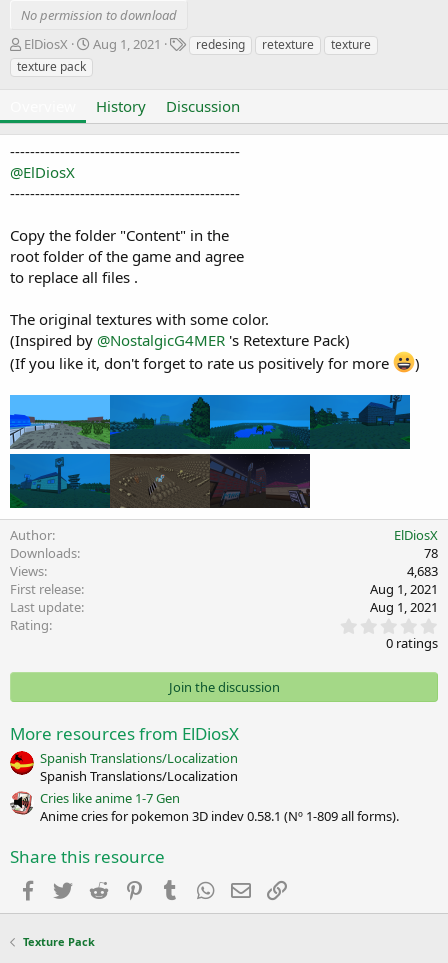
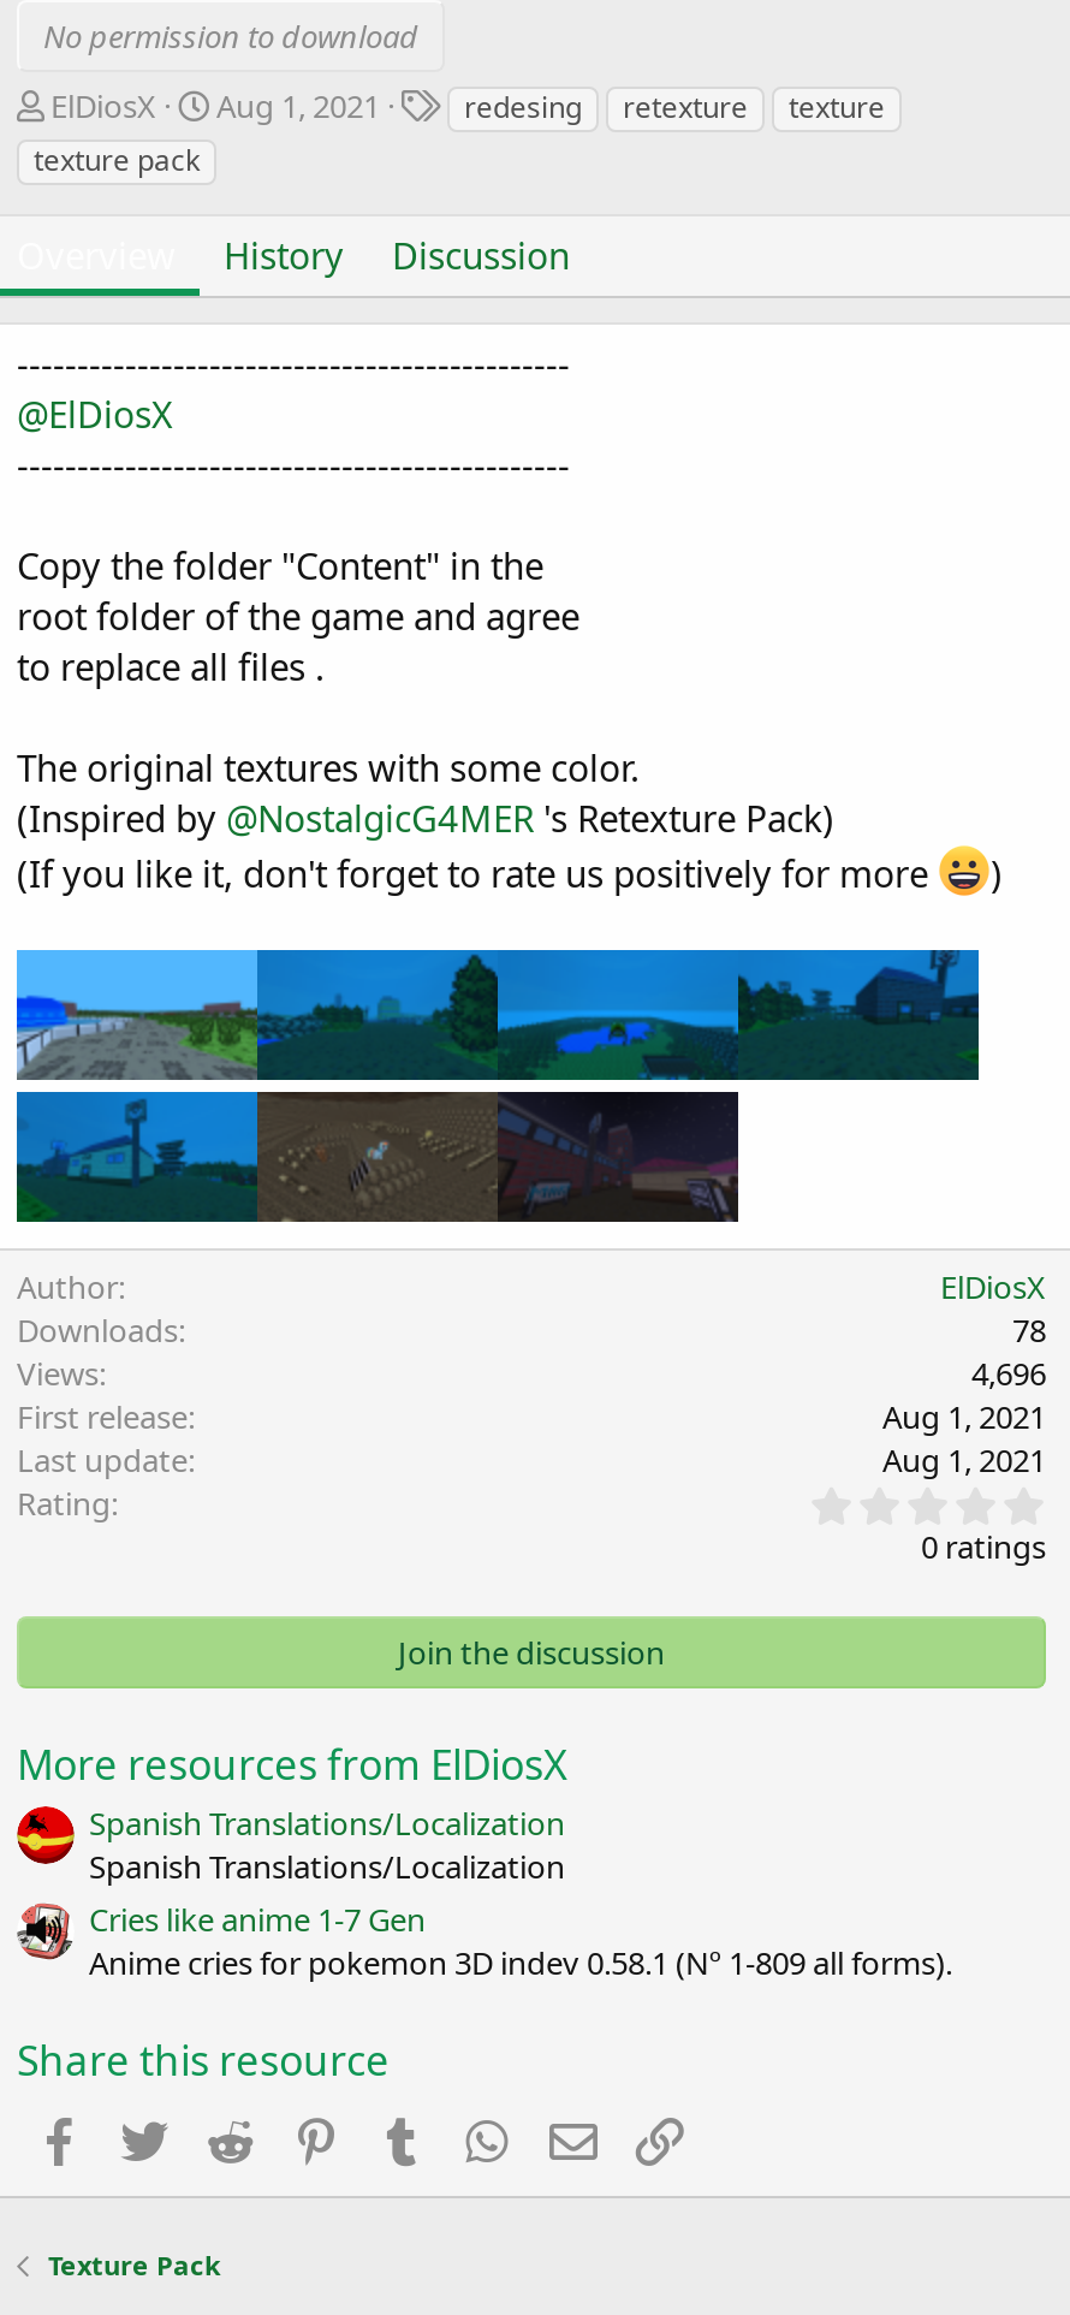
[407,562,438,580] 4,683 -> [971,1352,1046,1396] 4,696

